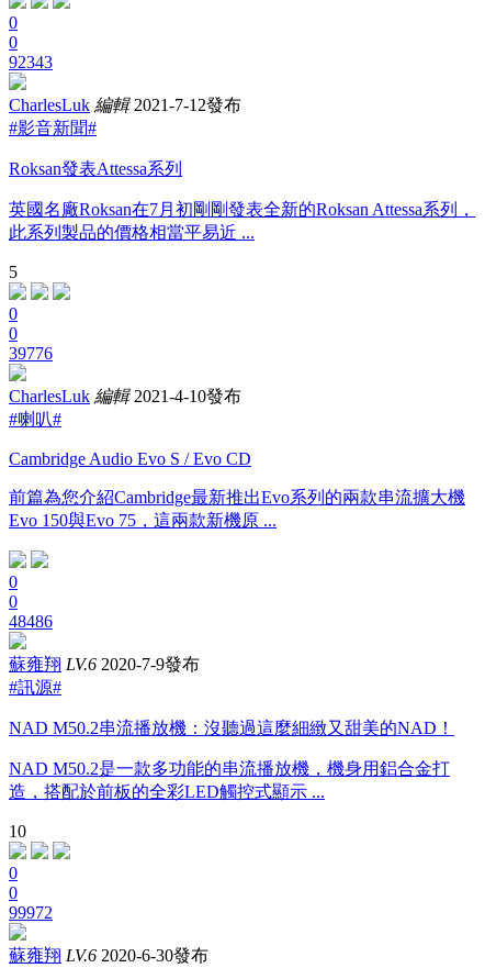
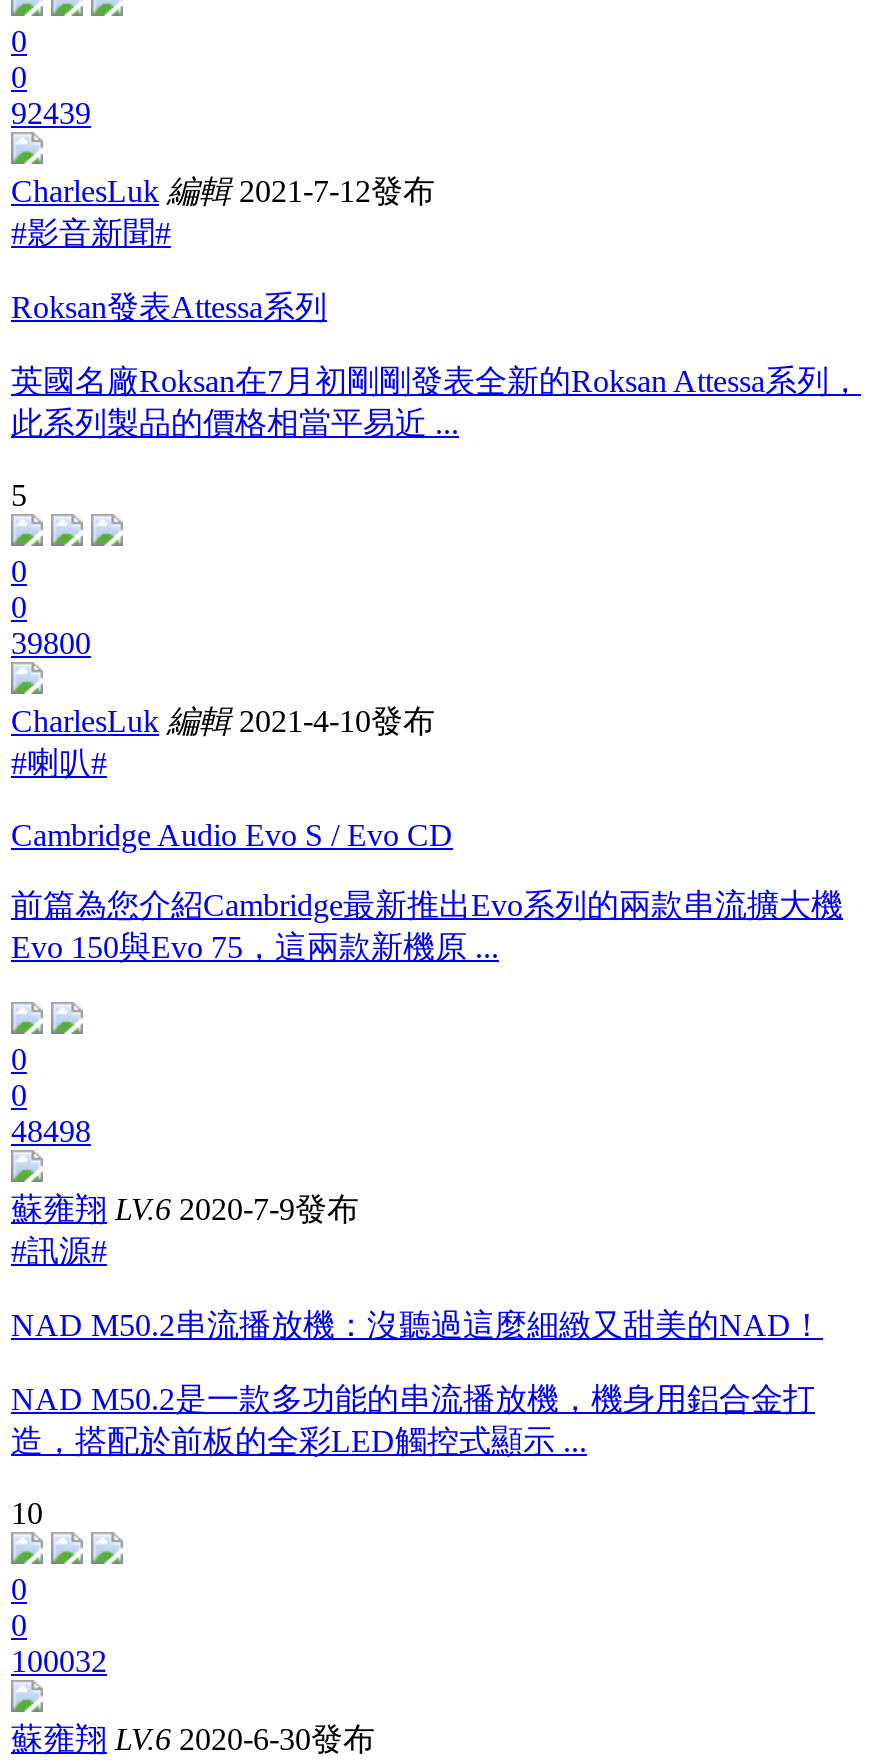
[9,53,53,71] 92343 -> [11,96,91,130] 92439
[9,344,53,362] 39776 -> [11,626,91,660] 39800
[9,612,53,631] 48486 -> [11,1114,91,1148] 48498
[9,903,53,922] 99972 -> [11,1644,107,1678] 100032

